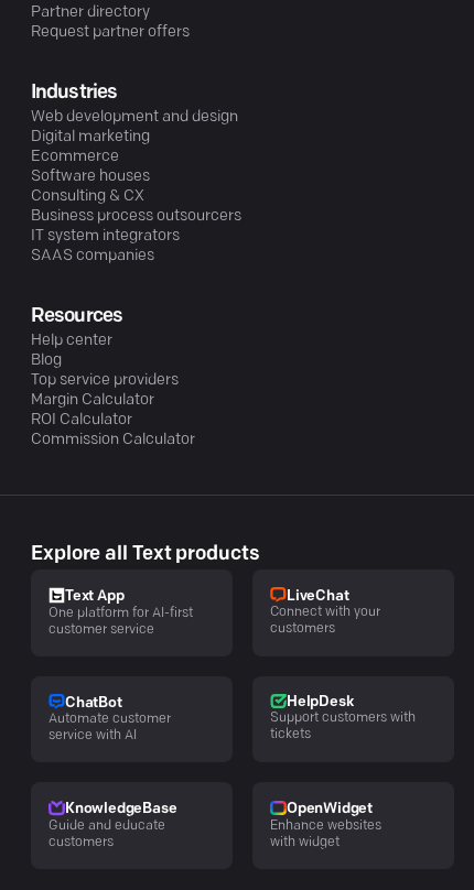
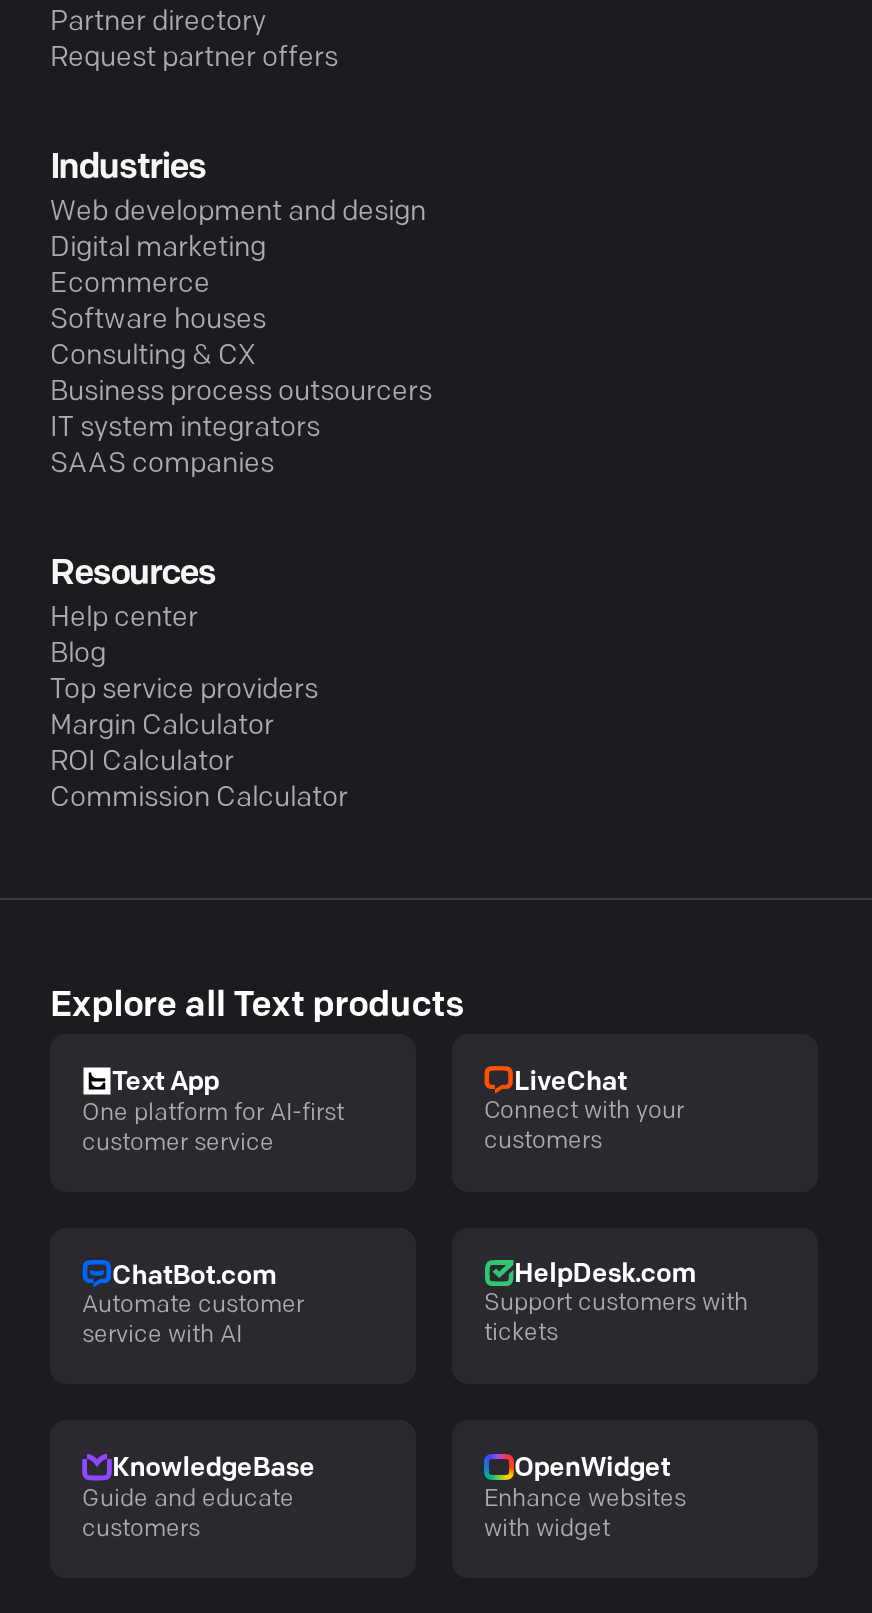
[65,696,122,710] ChatBot -> [112,1263,276,1289] ChatBot.com
[287,695,353,709] HelpDesk -> [514,1262,695,1288] HelpDesk.com

